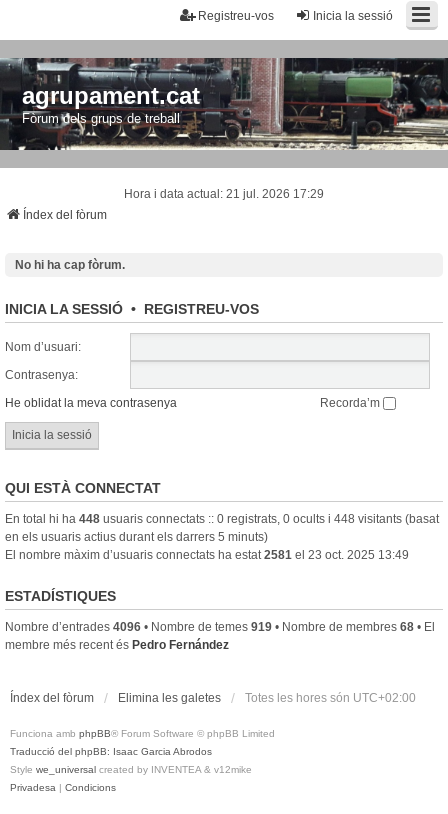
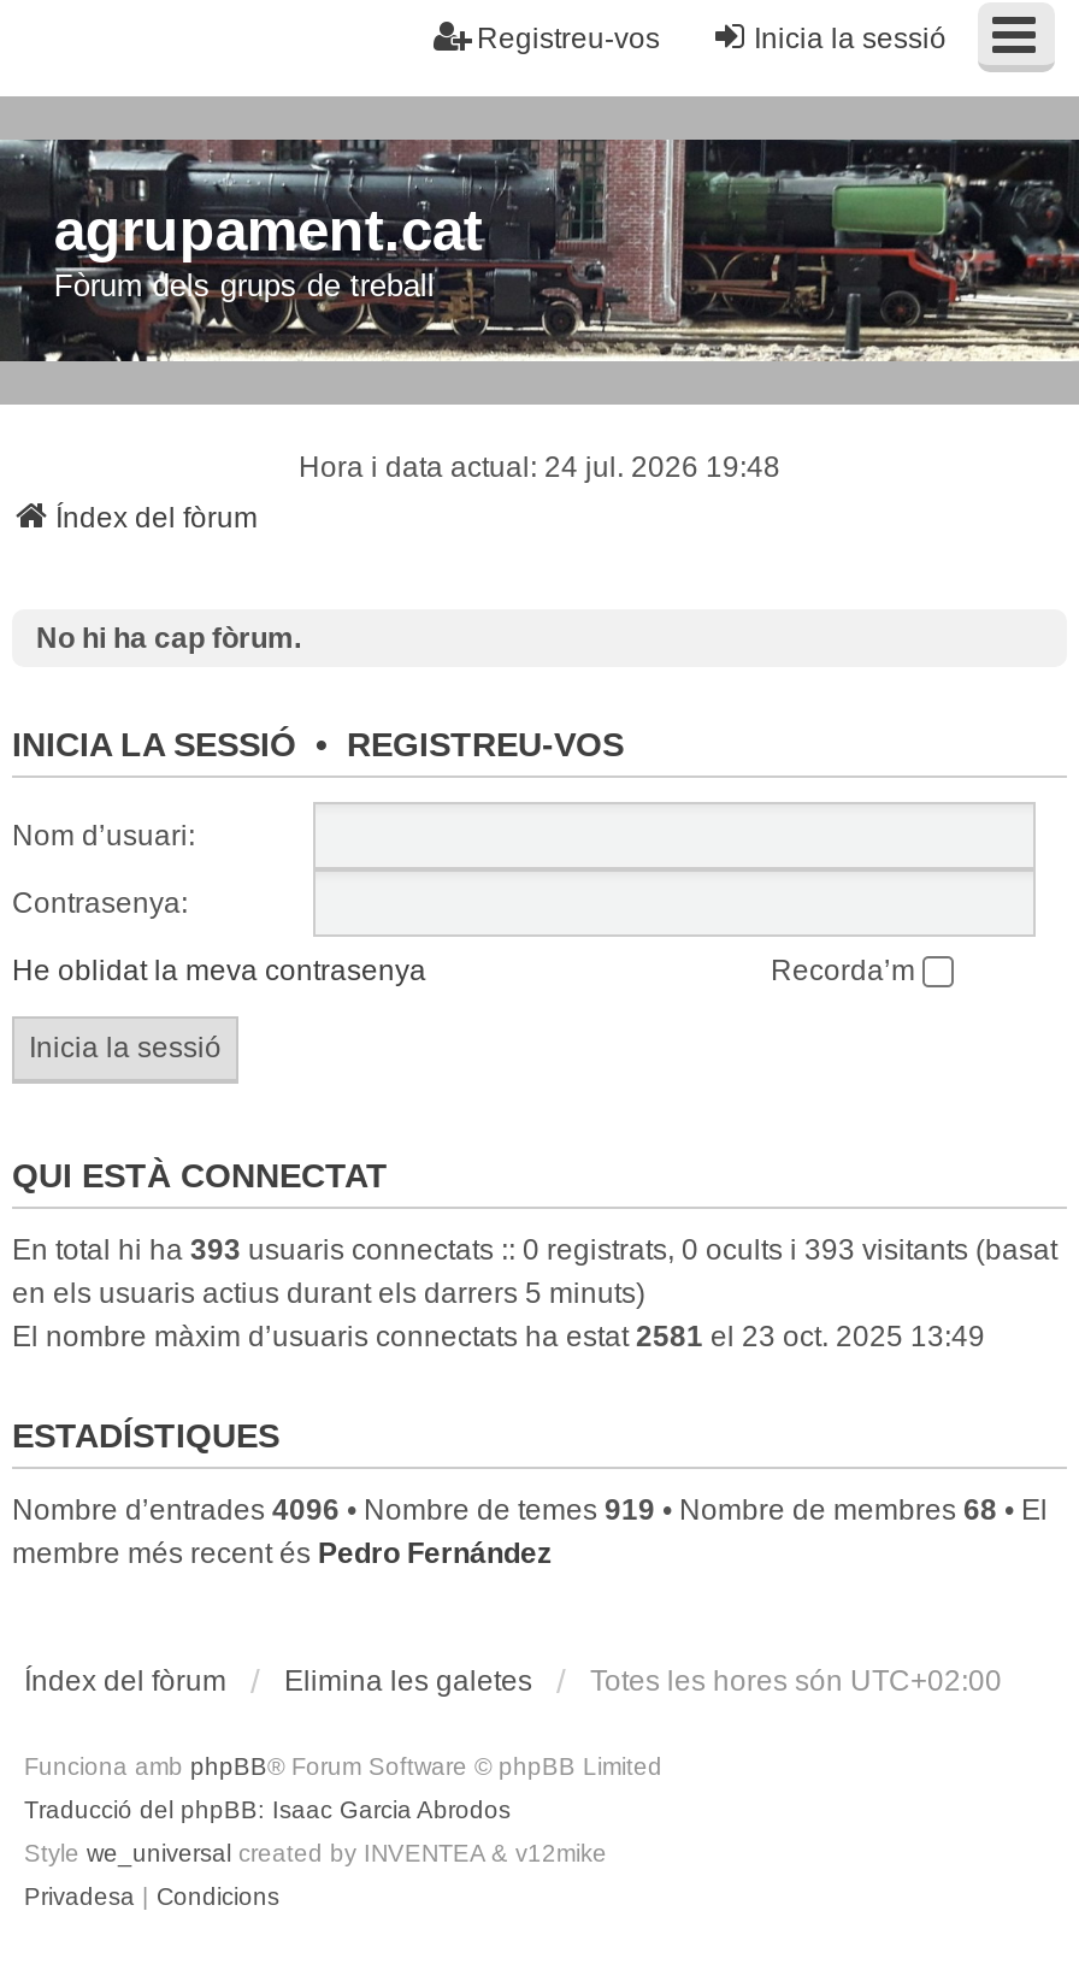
[124,187,324,201] Hora i data actual: 21 jul. 2026 17:29 -> [299,450,780,483] Hora i data actual: 24 jul. 2026 19:48
[5,512,439,526] En total hi ha 448 usuaris connectats :: 0 registrats, 0 ocults i 448 visitants (basat -> [12,1232,1057,1266] En total hi ha 393 usuaris connectats :: 0 registrats, 0 ocults i 393 visitants (basat

